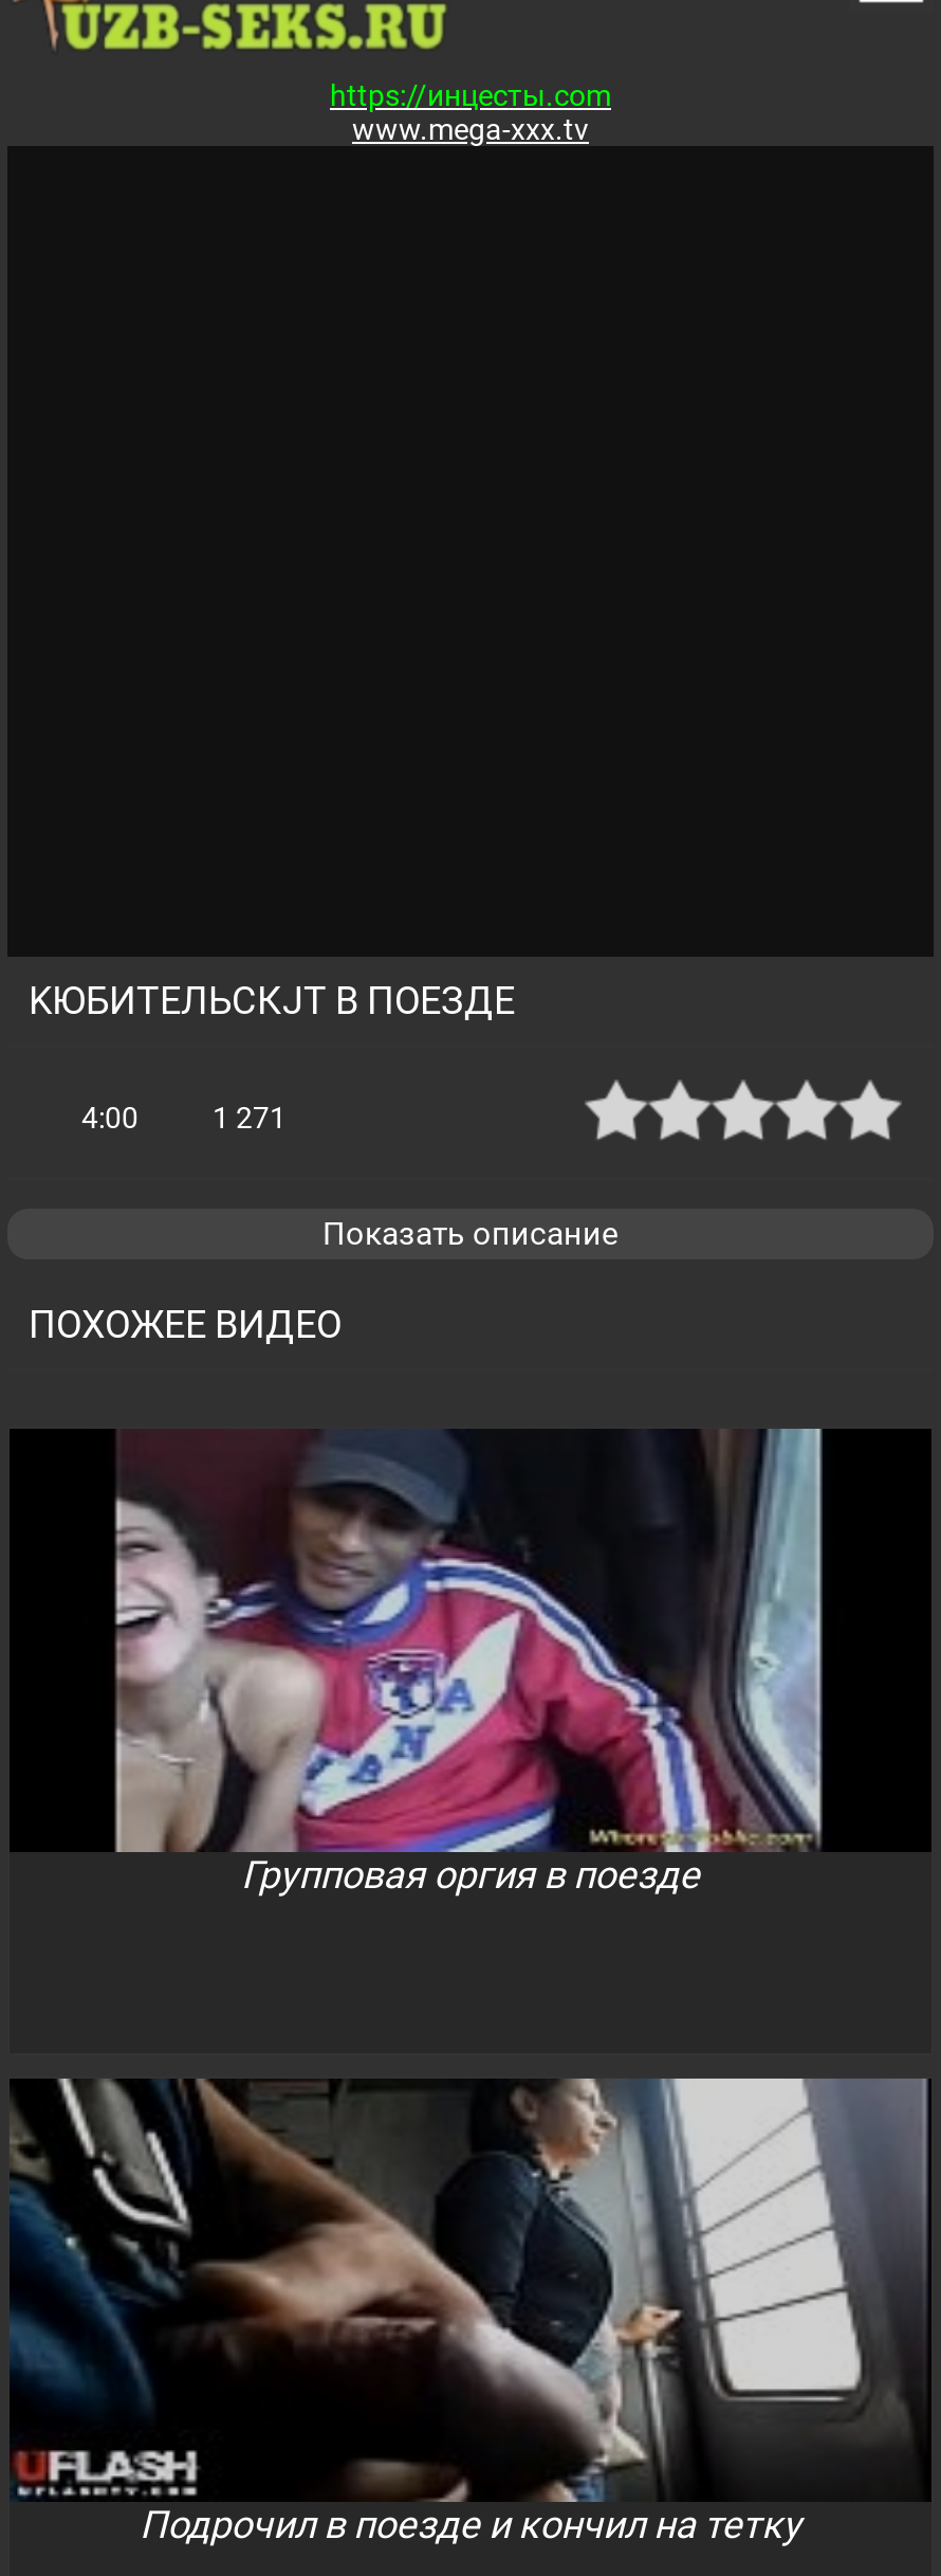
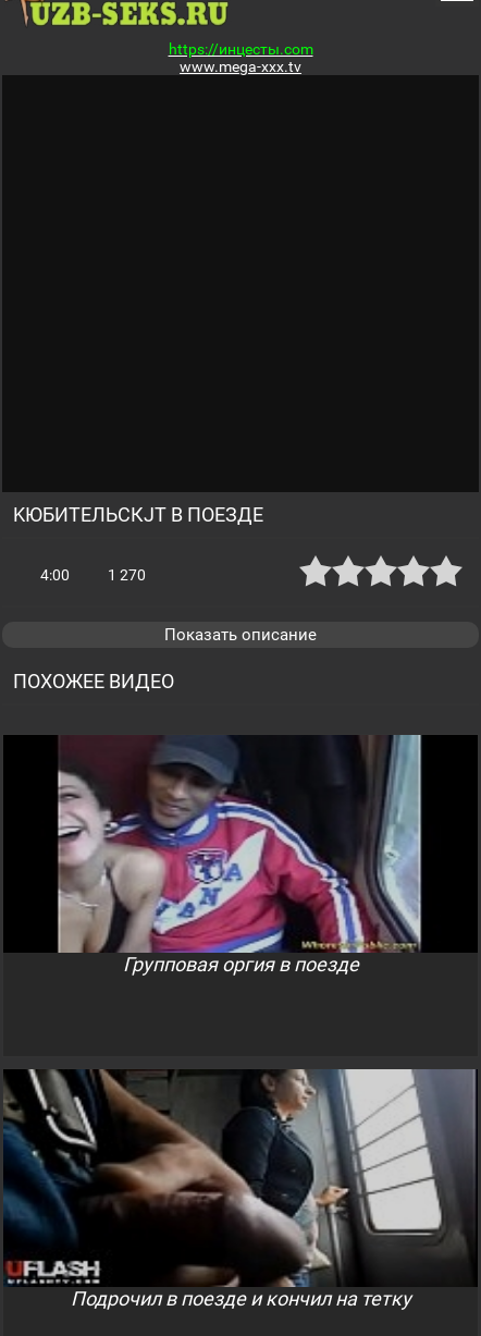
[213,1101,287,1135] 1 271 -> [108,566,146,584] 1 270

